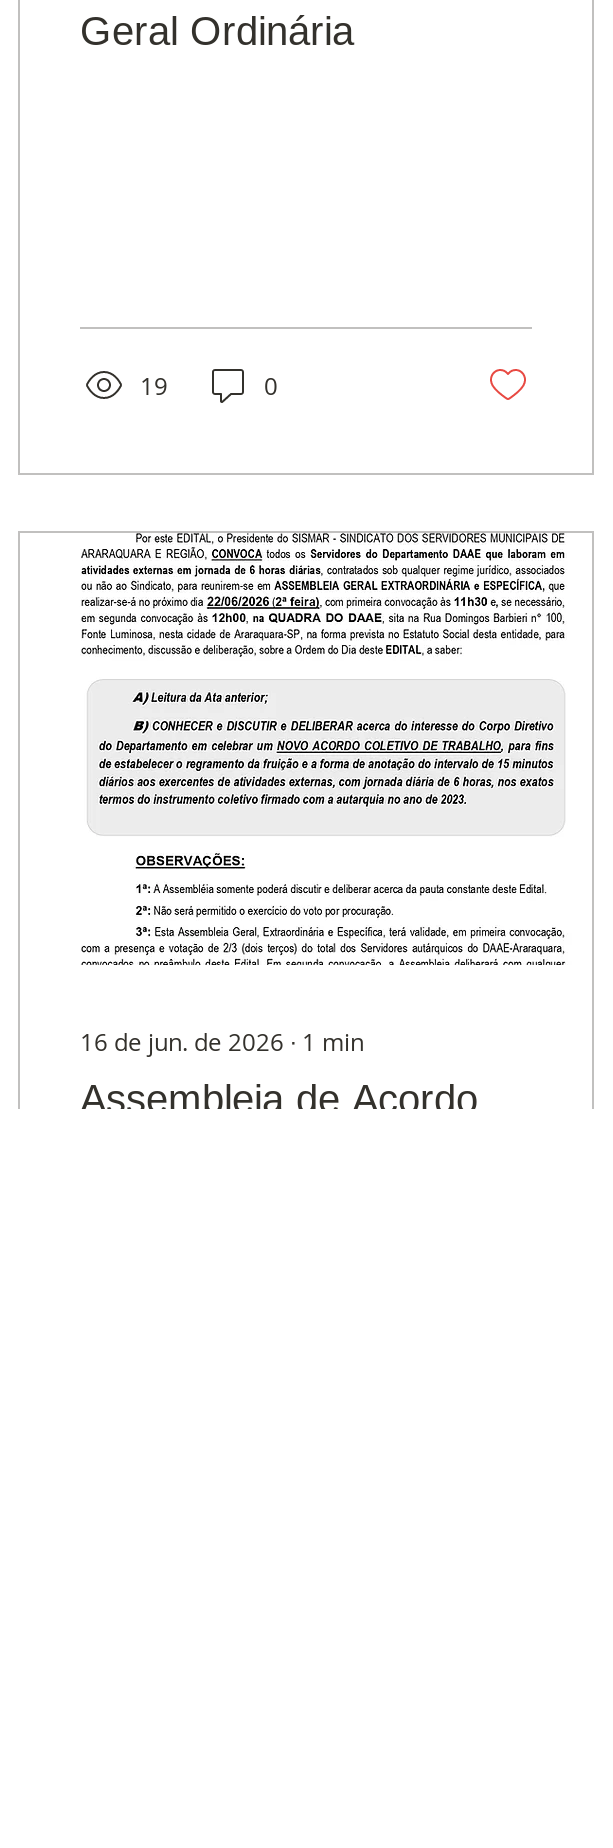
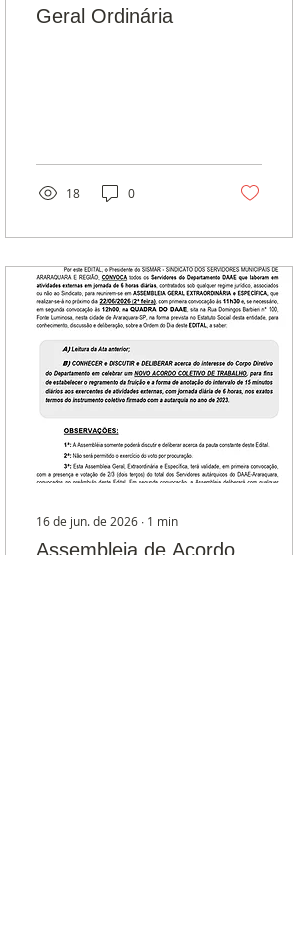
[140,369,168,401] 19 -> [66,185,80,201] 18

